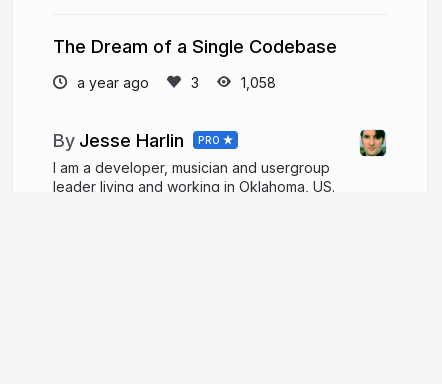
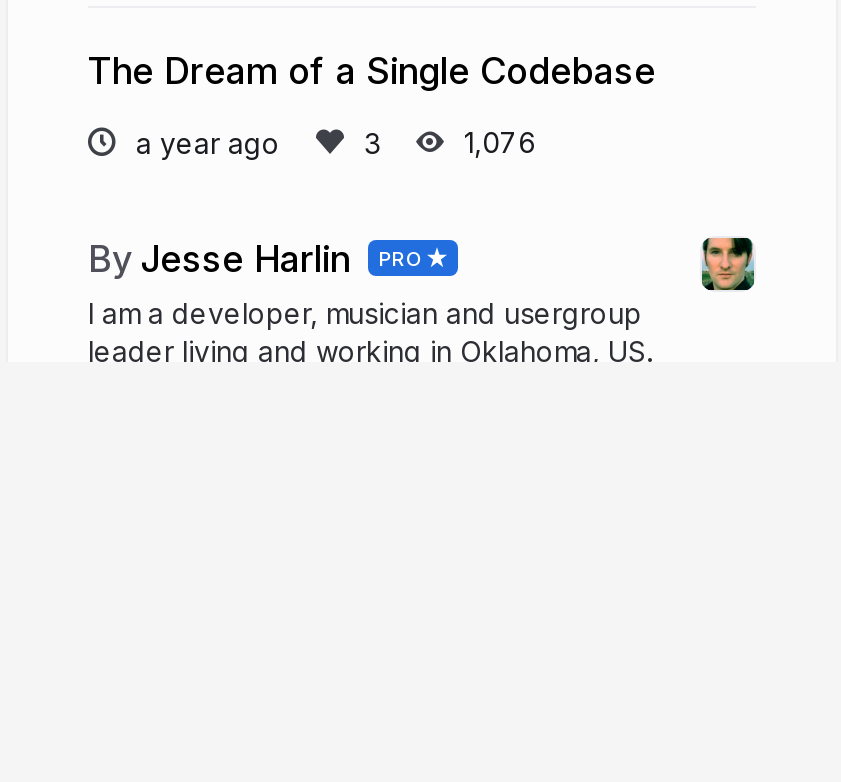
[241,74,276,91] 1,058 -> [464,125,536,159] 1,076

